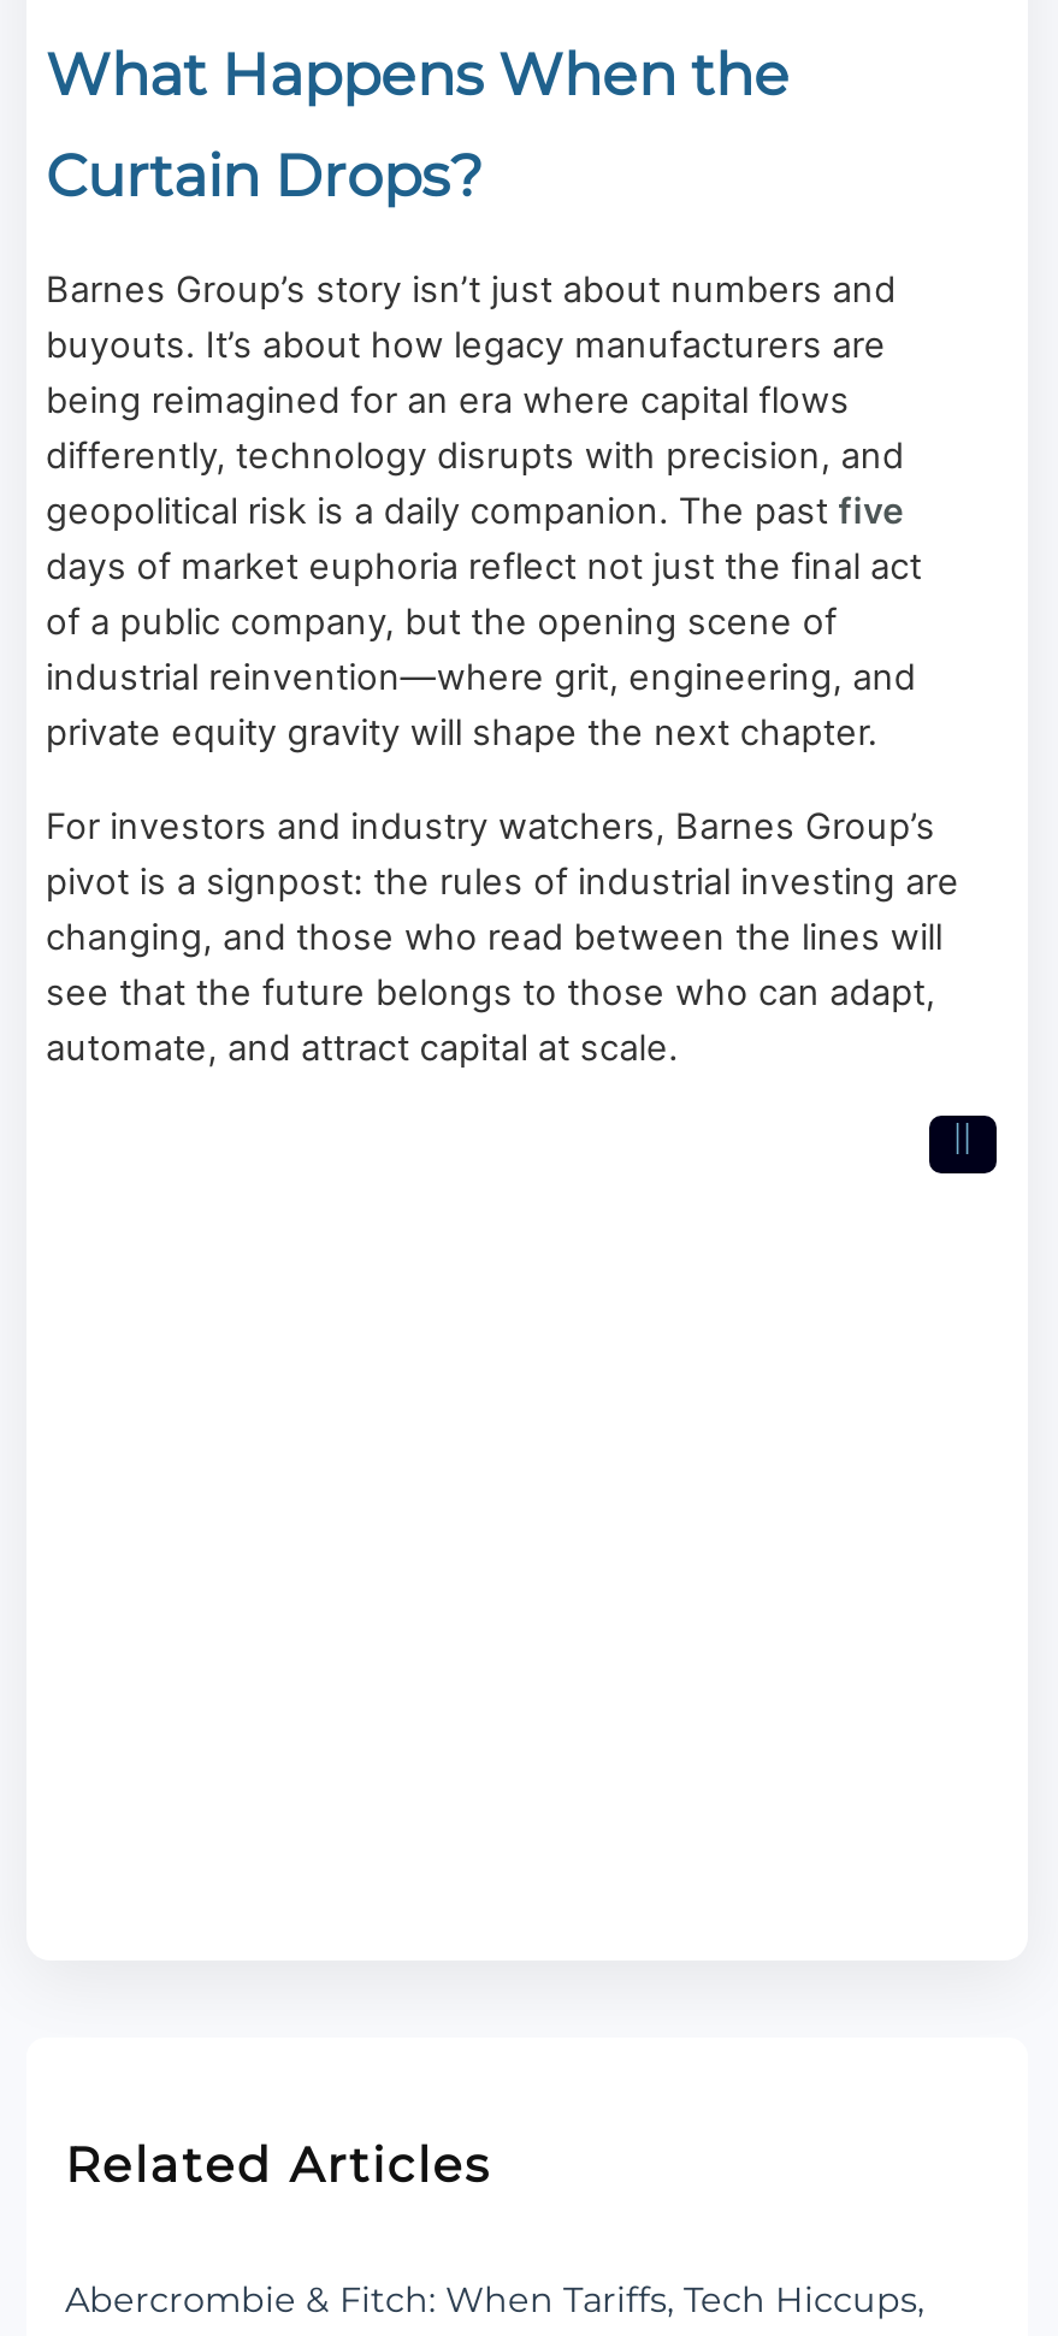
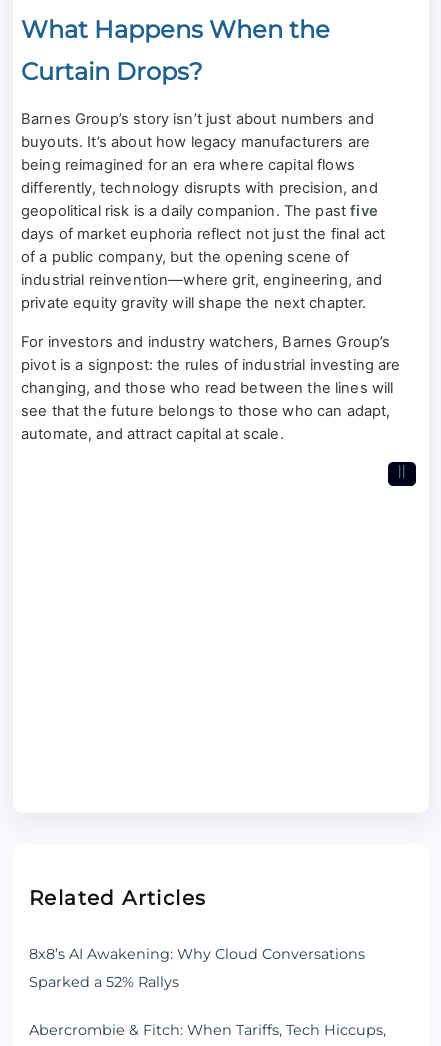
none -> [29,945,365,991] 8x8’s AI Awakening: Why Cloud Conversations | Sparked a 52% Rallys

